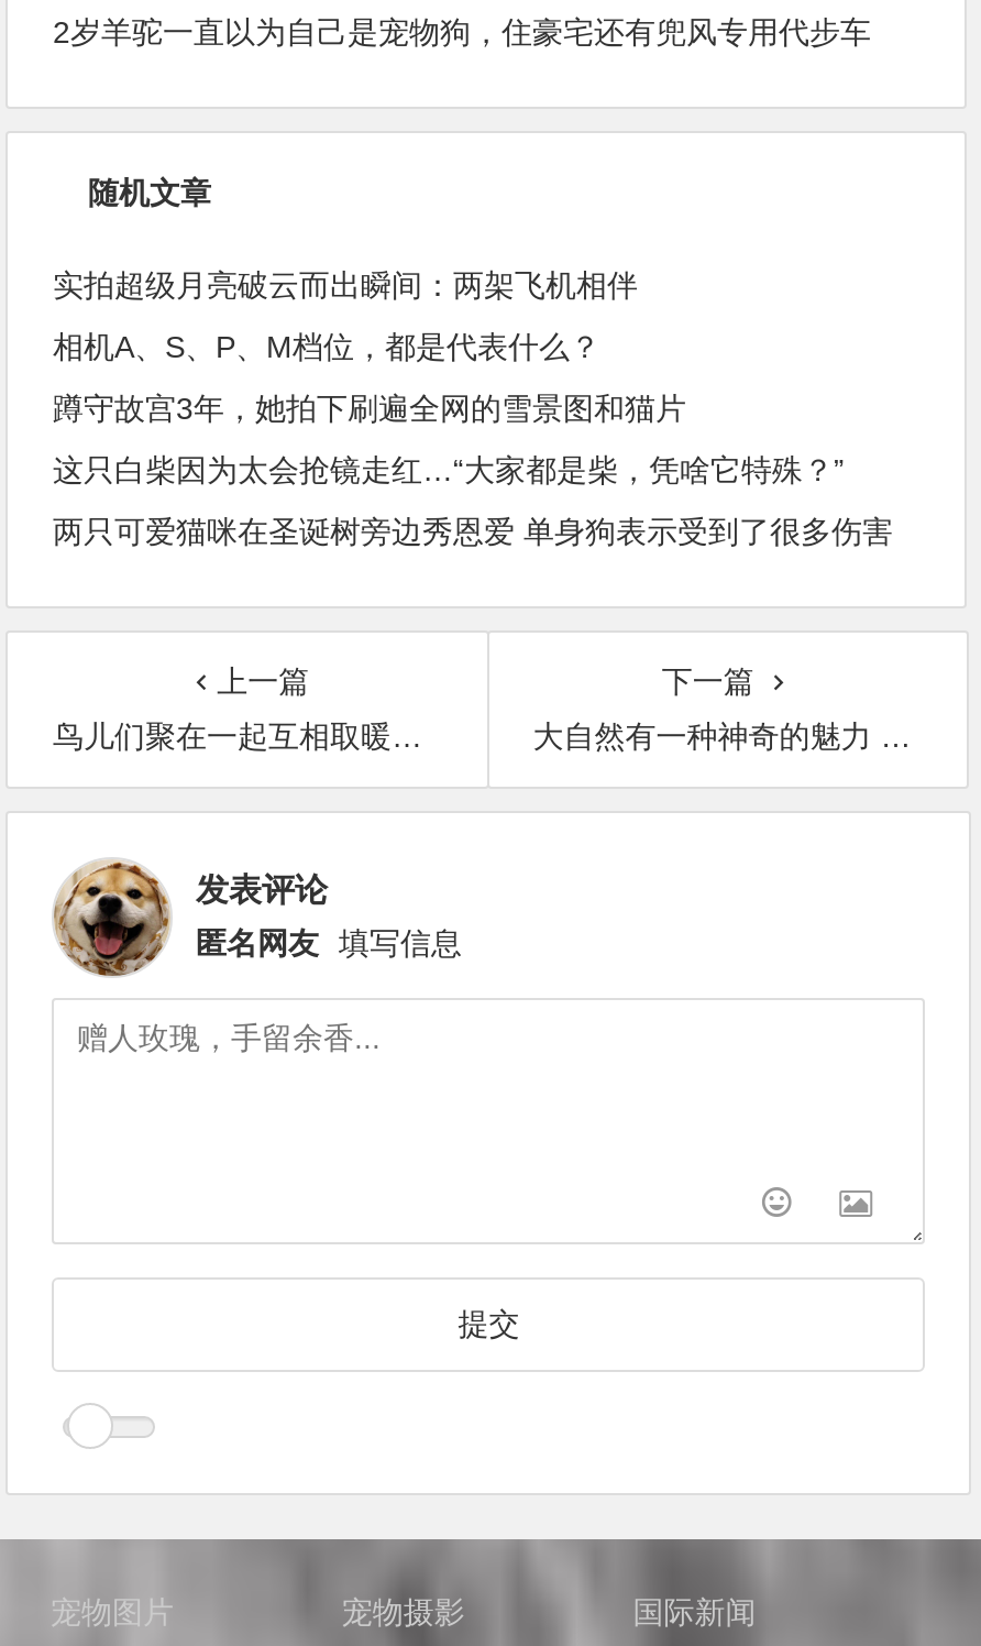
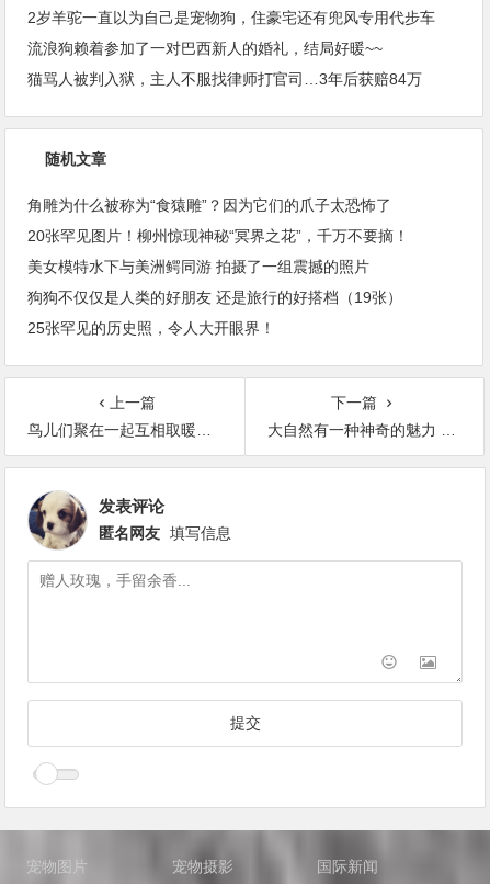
none -> [28,40,423,88] 流浪狗赖着参加了一对巴西新人的婚礼，结局好暖~~ | 猫骂人被判入狱，主人不服找律师打官司…3年后获赔84万
[53,268,638,303] 实拍超级月亮破云而出瞬间：两架飞机相伴 -> [28,197,392,214] 角雕为什么被称为“食猿雕”？因为它们的爪子太恐怖了
[53,329,600,365] 相机A、S、P、M档位，都是代表什么？ -> [28,227,409,245] 20张罕见图片！柳州惊现神秘“冥界之花”，千万不要摘！
[53,391,686,426] 蹲守故宫3年，她拍下刷遍全网的雪景图和猫片 -> [28,258,370,276] 美女模特水下与美洲鳄同游 拍摄了一组震撼的照片
[53,453,845,488] 这只白柴因为太会抢镜走红…“大家都是柴，凭啥它特殊？” -> [28,289,403,306] 狗狗不仅仅是人类的好朋友 还是旅行的好搭档（19张）
[53,514,893,549] 两只可爱猫咪在圣诞树旁边秀恩爱 单身狗表示受到了很多伤害 -> [28,319,276,337] 25张罕见的历史照，令人大开眼界！
[52,859,173,976] [image] -> [27,492,87,551] [image]

